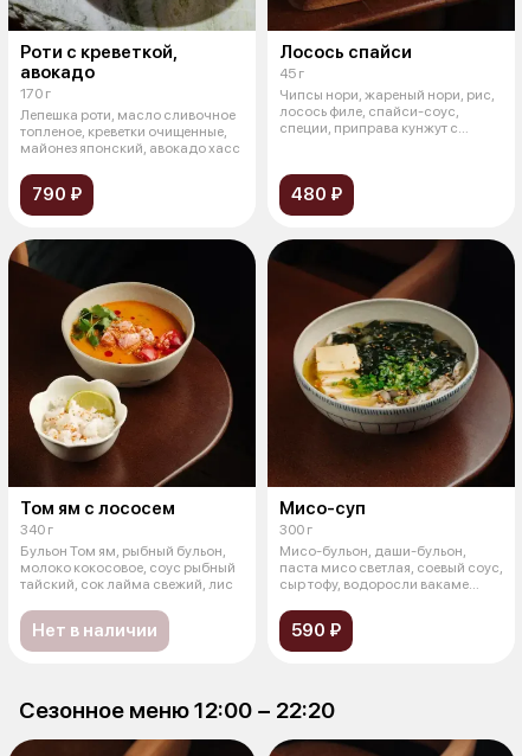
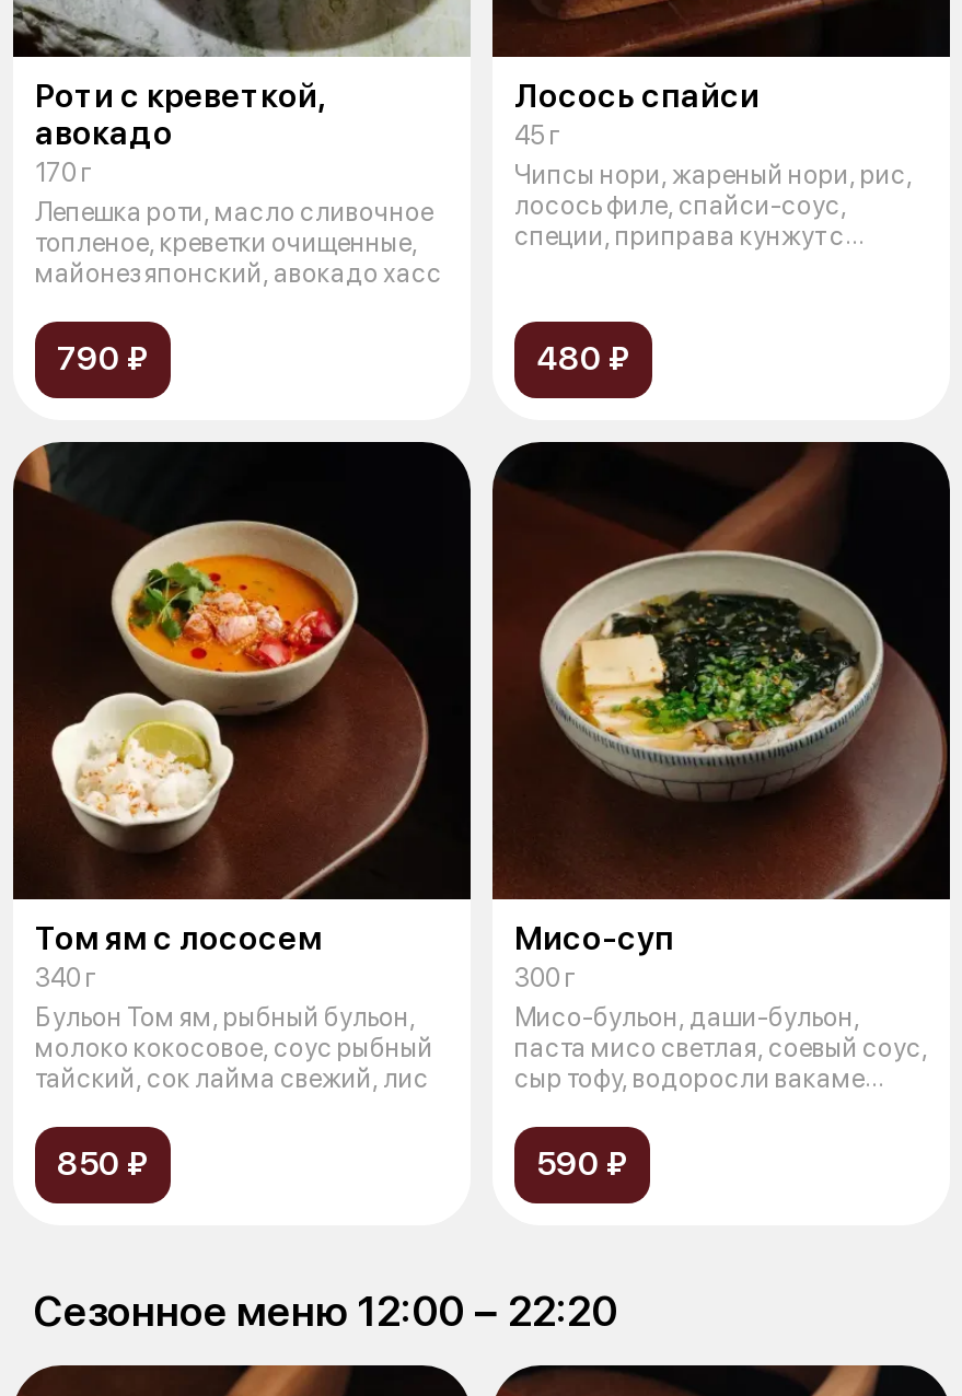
[32,619,157,641] Нет в наличии -> [57,1143,149,1183] 850 ₽

